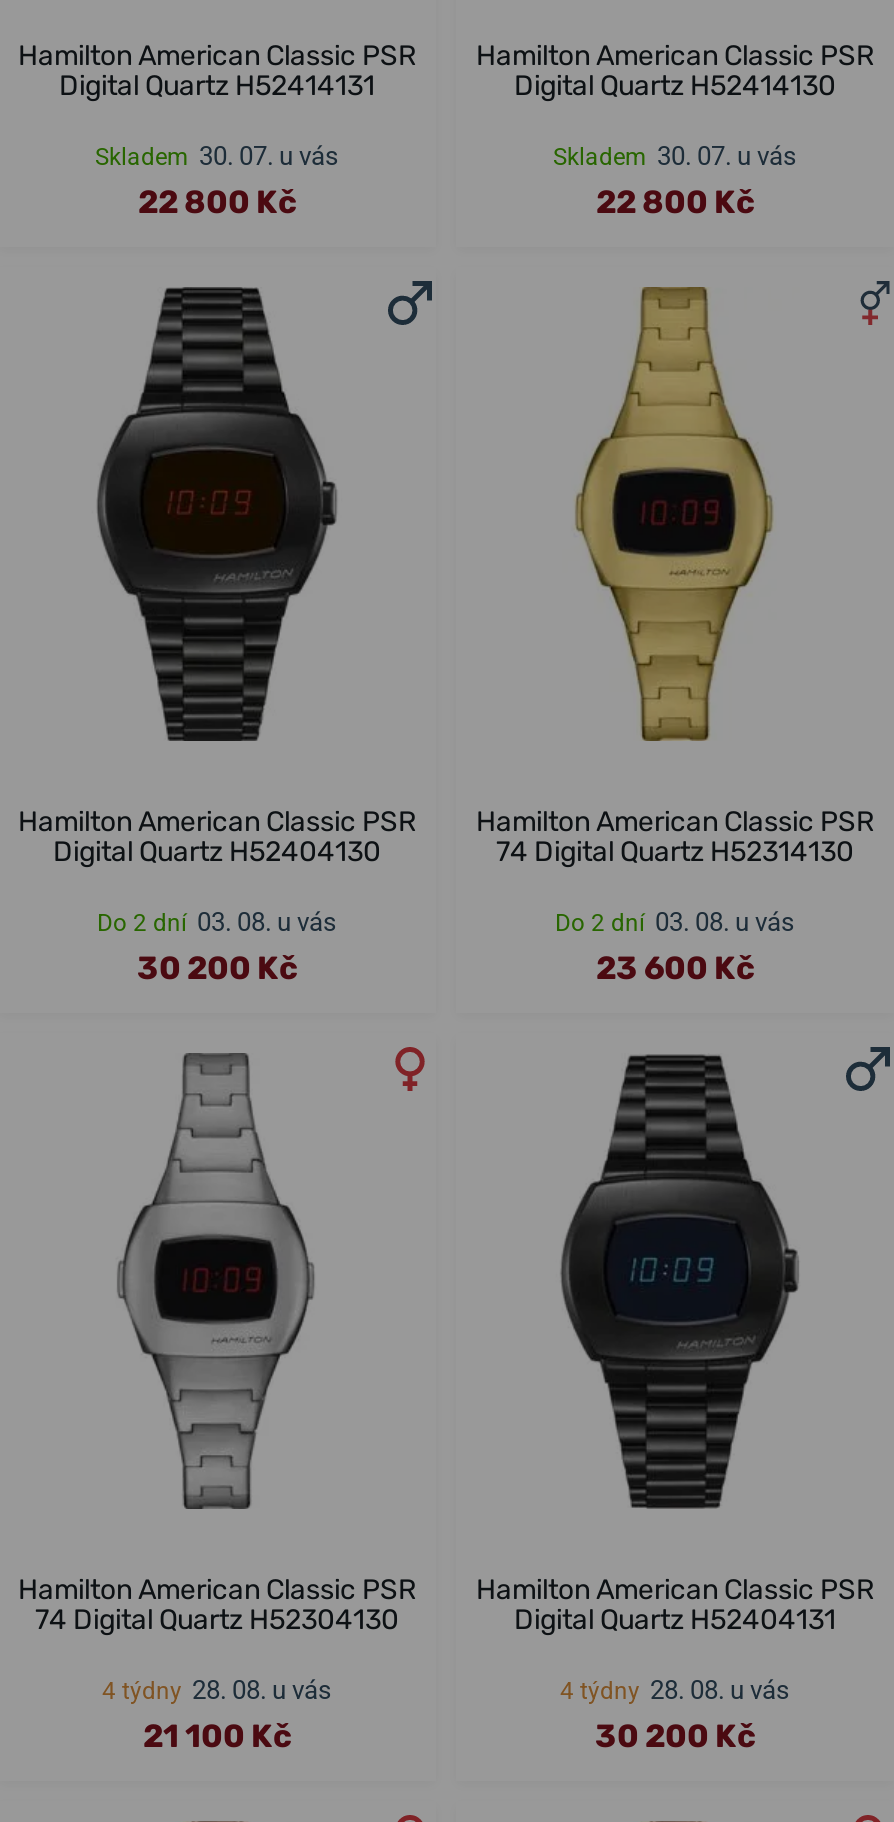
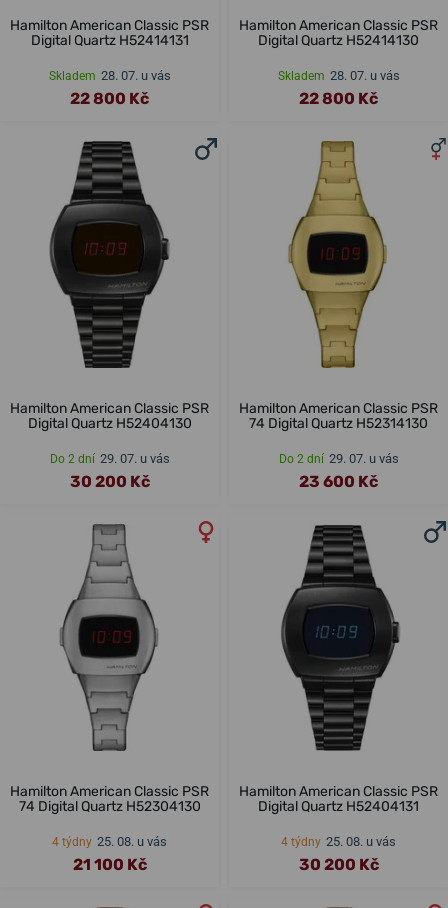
[95,140,339,170] Skladem 30. 07. u vás -> [48,68,170,83] Skladem 28. 07. u vás
[553,140,797,170] Skladem 30. 07. u vás -> [277,68,399,83] Skladem 28. 07. u vás
[97,908,337,938] Do 2 dní 03. 08. u vás -> [49,451,169,466] Do 2 dní 29. 07. u vás
[555,908,795,938] Do 2 dní 03. 08. u vás -> [278,451,398,466] Do 2 dní 29. 07. u vás
[102,1675,332,1705] 4 týdny 28. 08. u vás -> [52,834,167,849] 4 týdny 25. 08. u vás
[560,1675,790,1705] 4 týdny 28. 08. u vás -> [281,834,396,849] 4 týdny 25. 08. u vás

